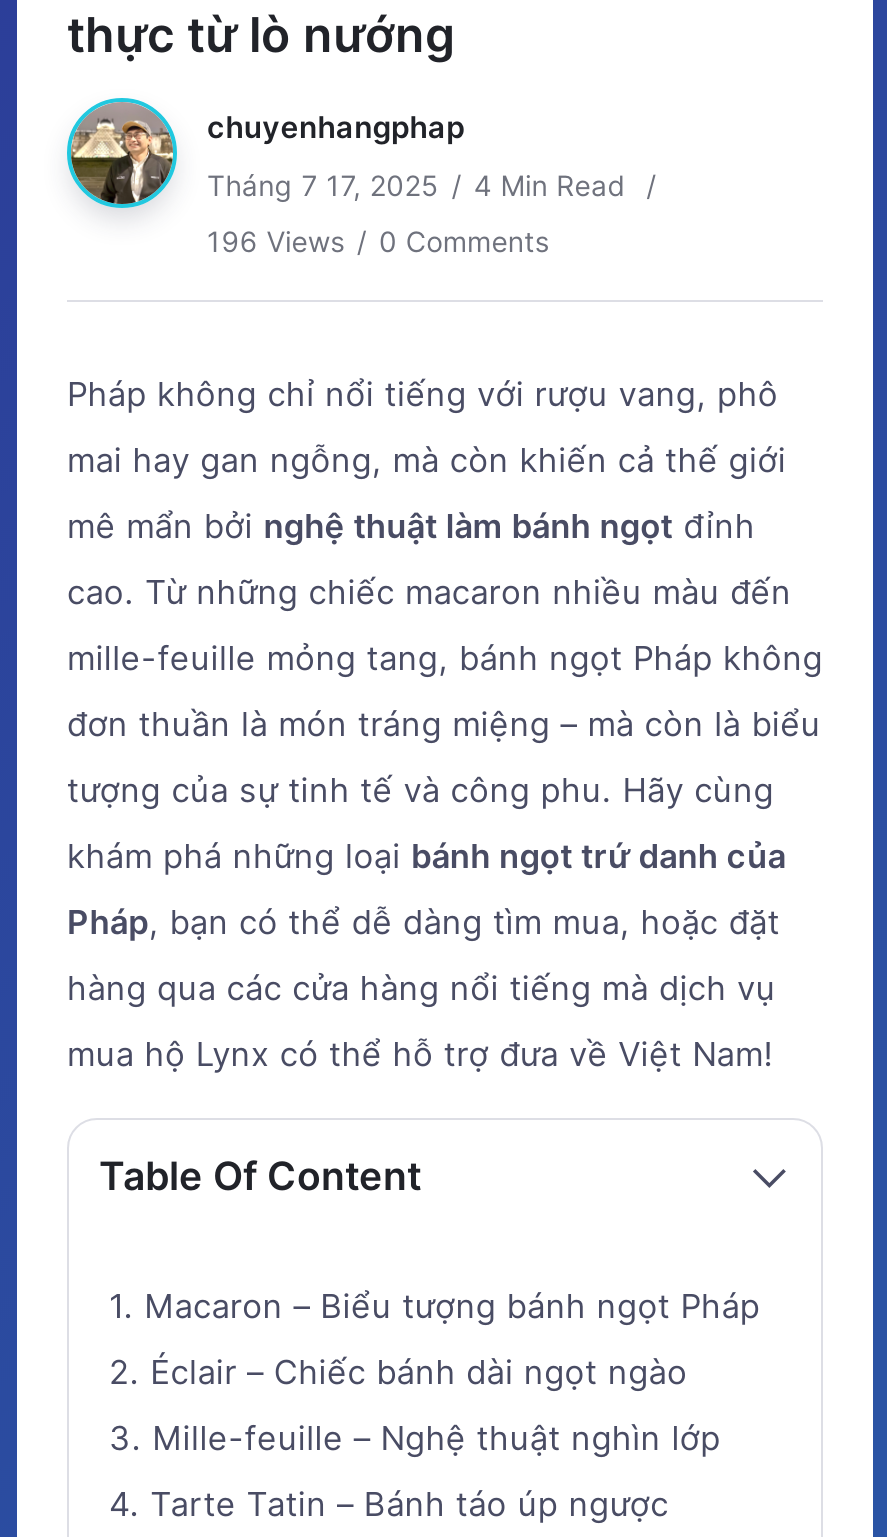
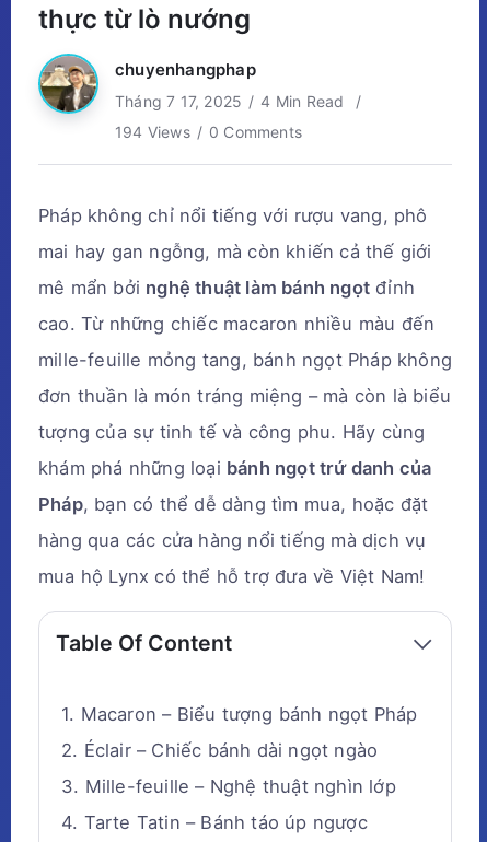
[207,223,549,257] 196 Views 0 Comments -> [115,122,302,141] 194 Views 0 Comments

